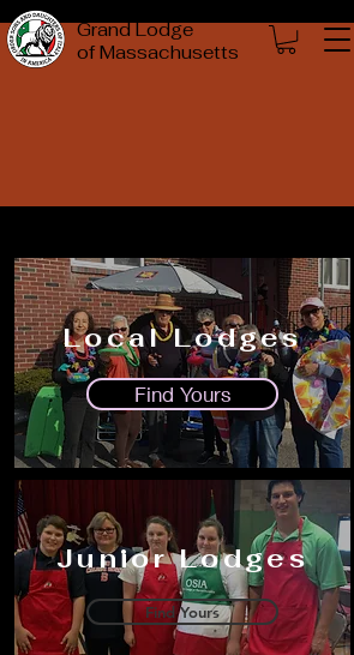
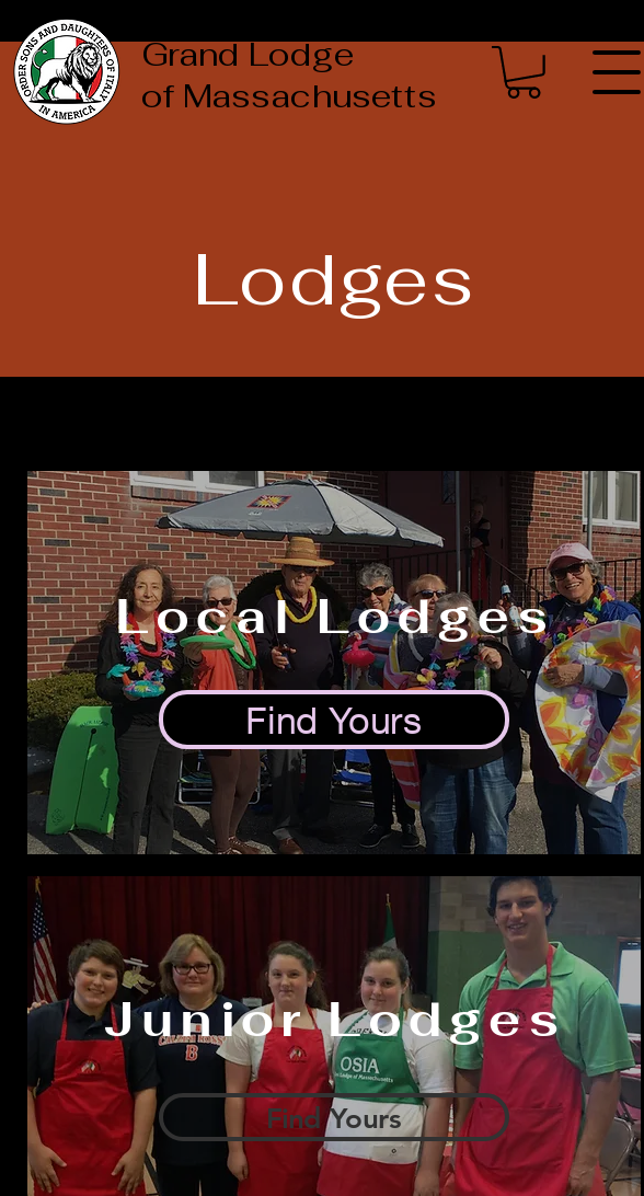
none -> [193,233,475,327] Lodges

